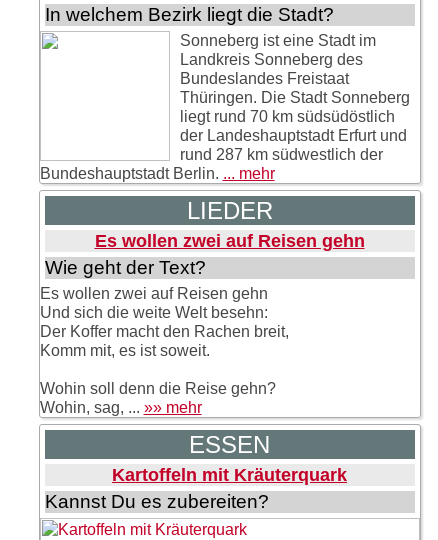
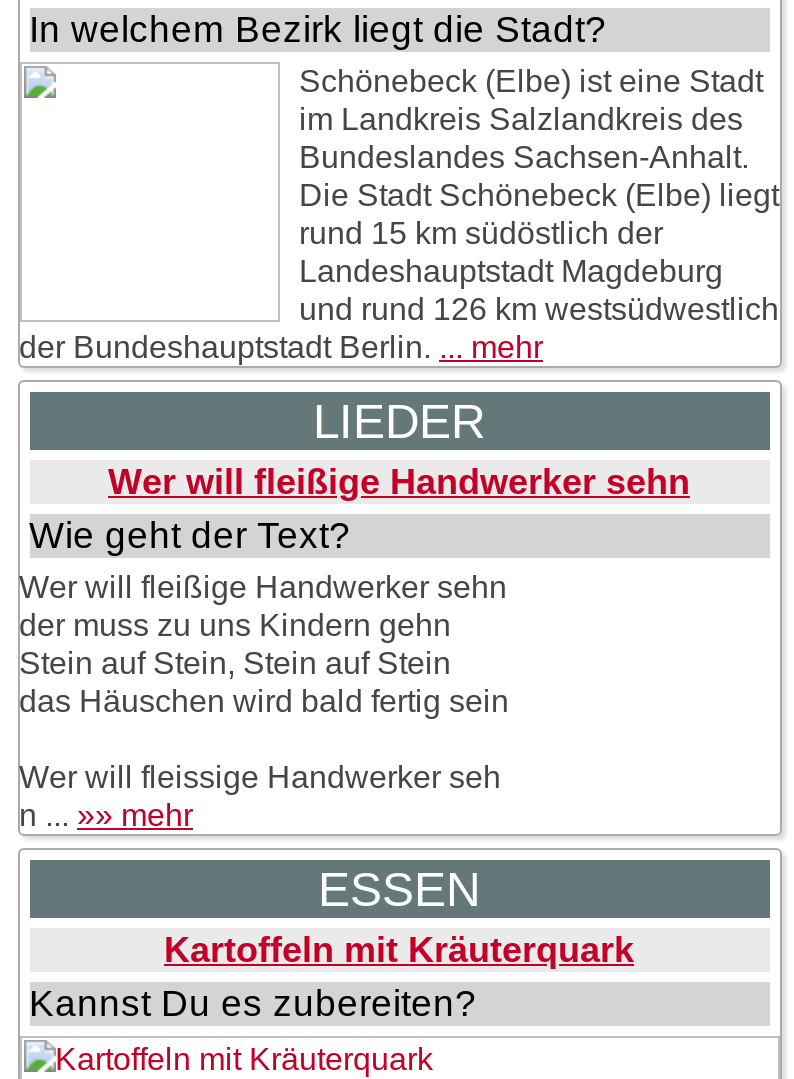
[39,32,409,182] Sonneberg ist eine Stadt im | Landkreis Sonneberg des | Bundeslandes Freistaat | Thüringen. Die Stadt Sonneberg | liegt rund 70 km südsüdöstlich | der Landeshauptstadt Erfurt und | rund 287 km südwestlich der | Bundeshauptstadt Berlin. ... mehr -> [19,64,779,364] Schönebeck (Elbe) ist eine Stadt | im Landkreis Salzlandkreis des | Bundeslandes Sachsen-Anhalt. | Die Stadt Schönebeck (Elbe) liegt | rund 15 km südöstlich der | Landeshauptstadt Magdeburg | und rund 126 km westsüdwestlich | der Bundeshauptstadt Berlin. ... mehr
[94,231,364,251] Es wollen zwei auf Reisen gehn -> [108,462,690,502] Wer will fleißige Handwerker sehn
[39,285,288,359] Es wollen zwei auf Reisen gehn | Und sich die weite Welt besehn: | Der Koffer macht den Rachen breit, | Komm mit, es ist soweit. -> [19,570,509,718] Wer will fleißige Handwerker sehn | der muss zu uns Kindern gehn | Stein auf Stein, Stein auf Stein | das Häuschen wird bald fertig sein
[39,380,275,416] Wohin soll denn die Reise gehn? | Wohin, sag, ...»» mehr -> [19,760,501,832] Wer will fleissige Handwerker seh | n ...»» mehr

